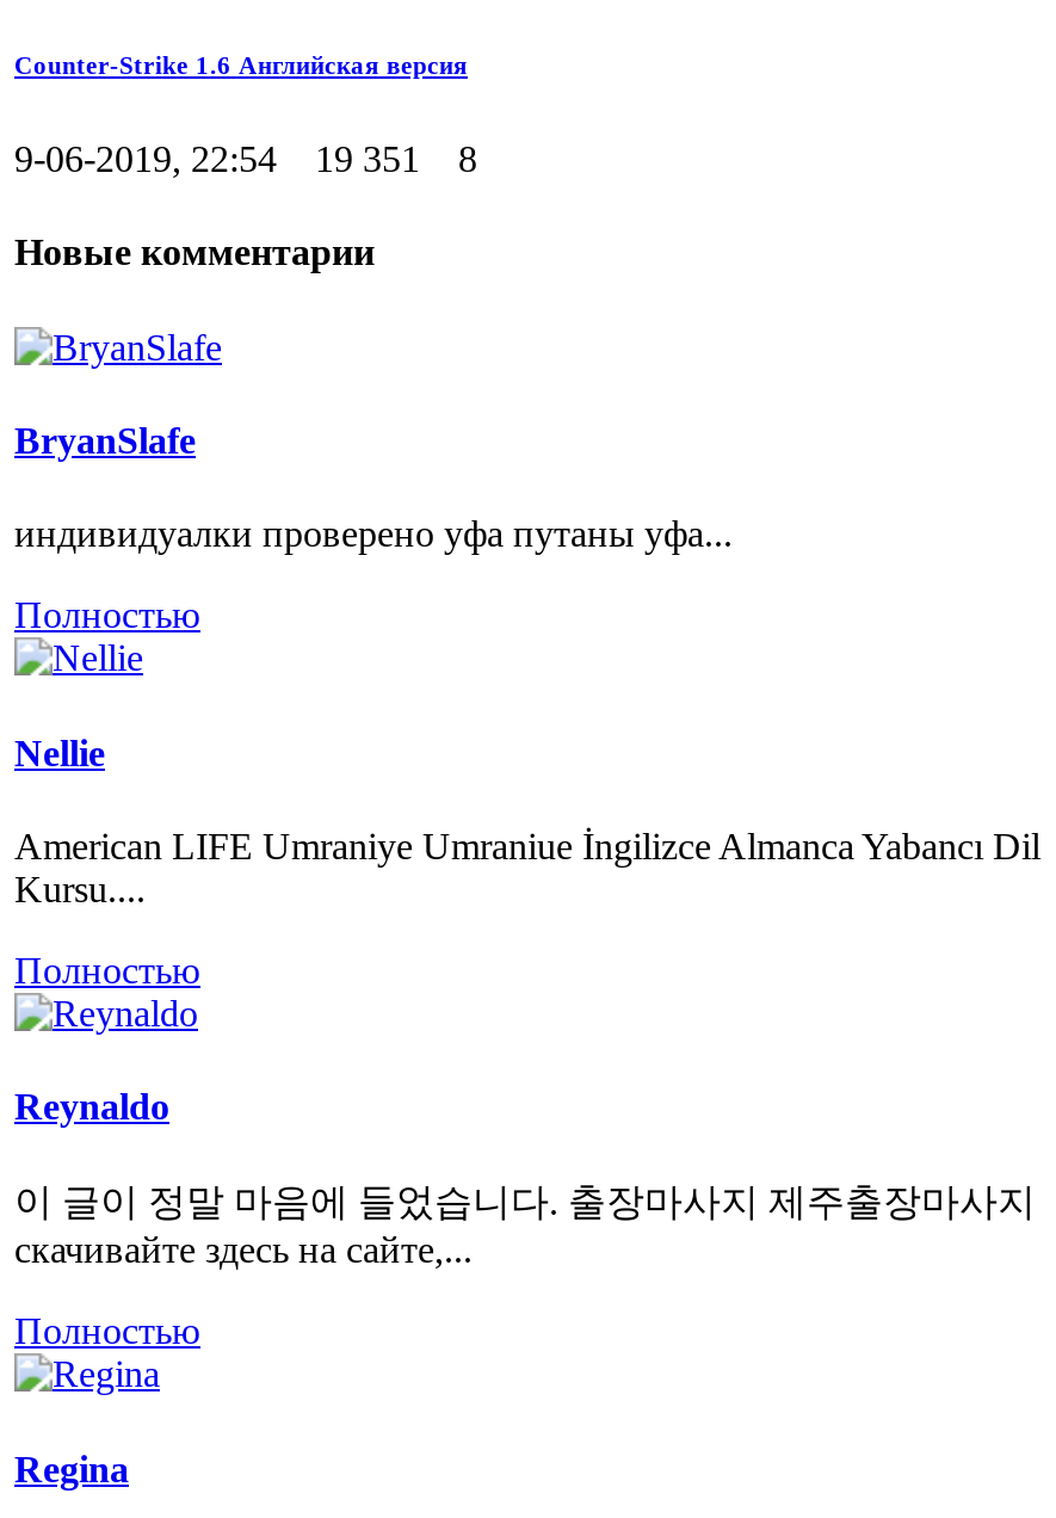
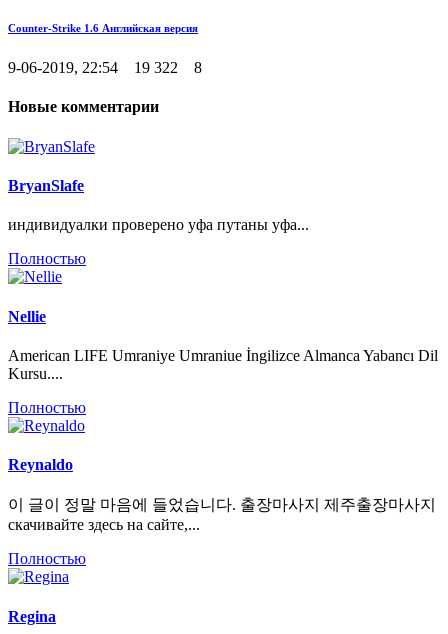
[14,139,477,179] 9-06-2019, 22:54 19 351 8 -> [8,59,202,76] 9-06-2019, 22:54 19 322 8

